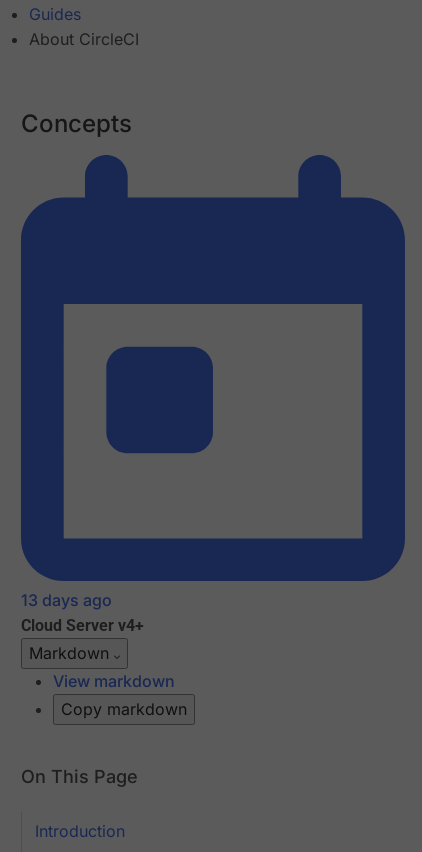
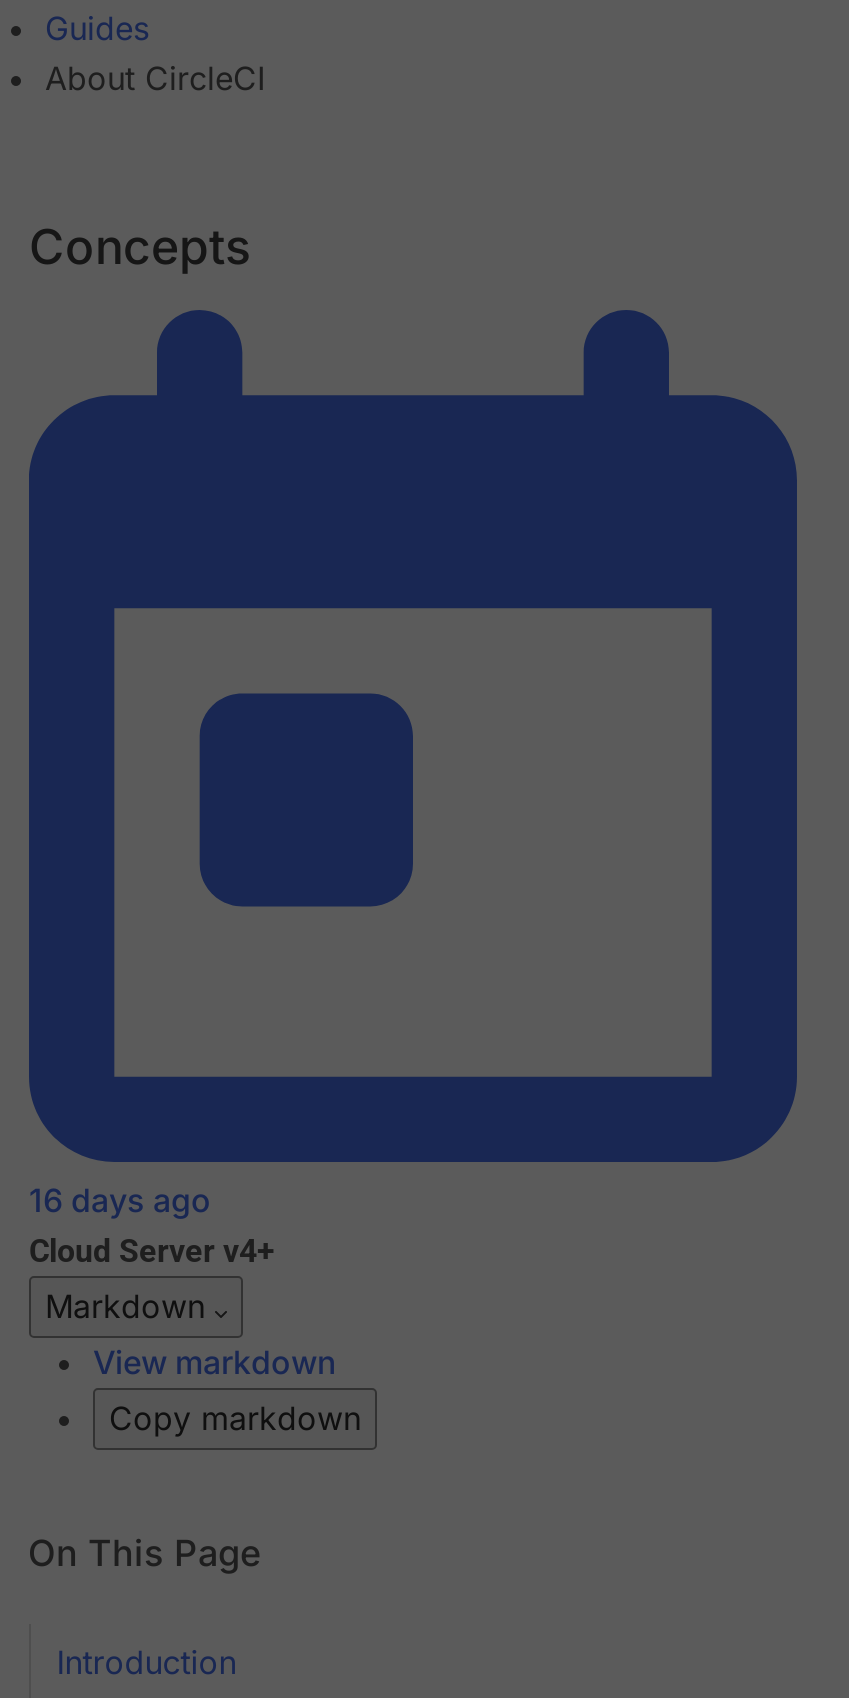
[21,590,112,610] 13 days ago -> [29,1181,211,1221] 16 days ago

